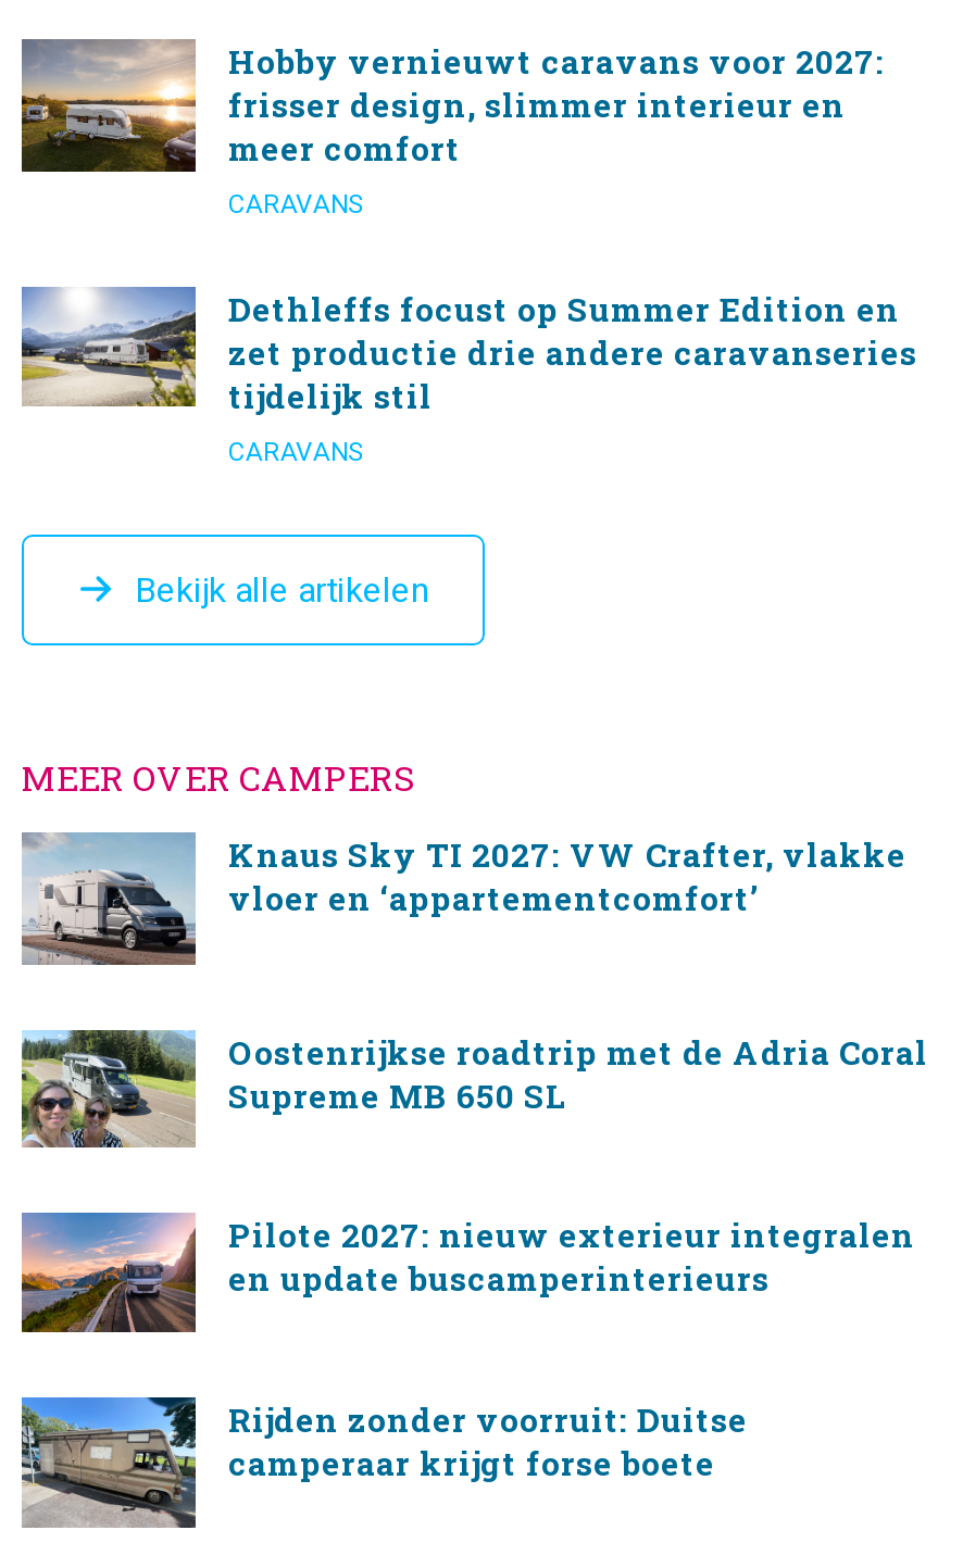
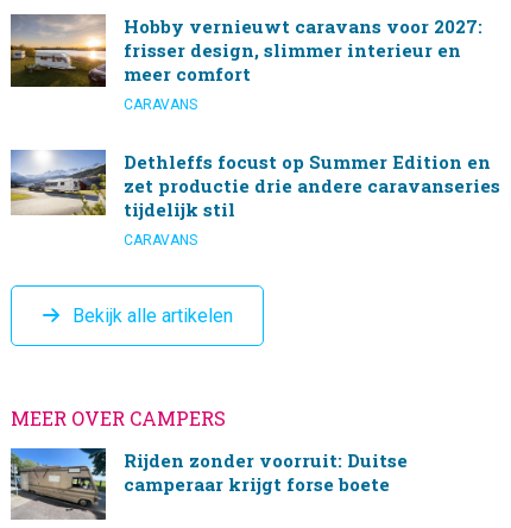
[22,832,906,967] [image] | Knaus Sky TI 2027: VW Crafter, vlakke | vloer en ‘appartementcomfort’ -> none
[20,1028,928,1301] [image] | Oostenrijkse roadtrip met de Adria Coral | Supreme MB 650 SL | Pilote 2027: nieuw exterieur integralen | en update buscamperinterieurs -> none
[20,1210,198,1334] [image] -> none

